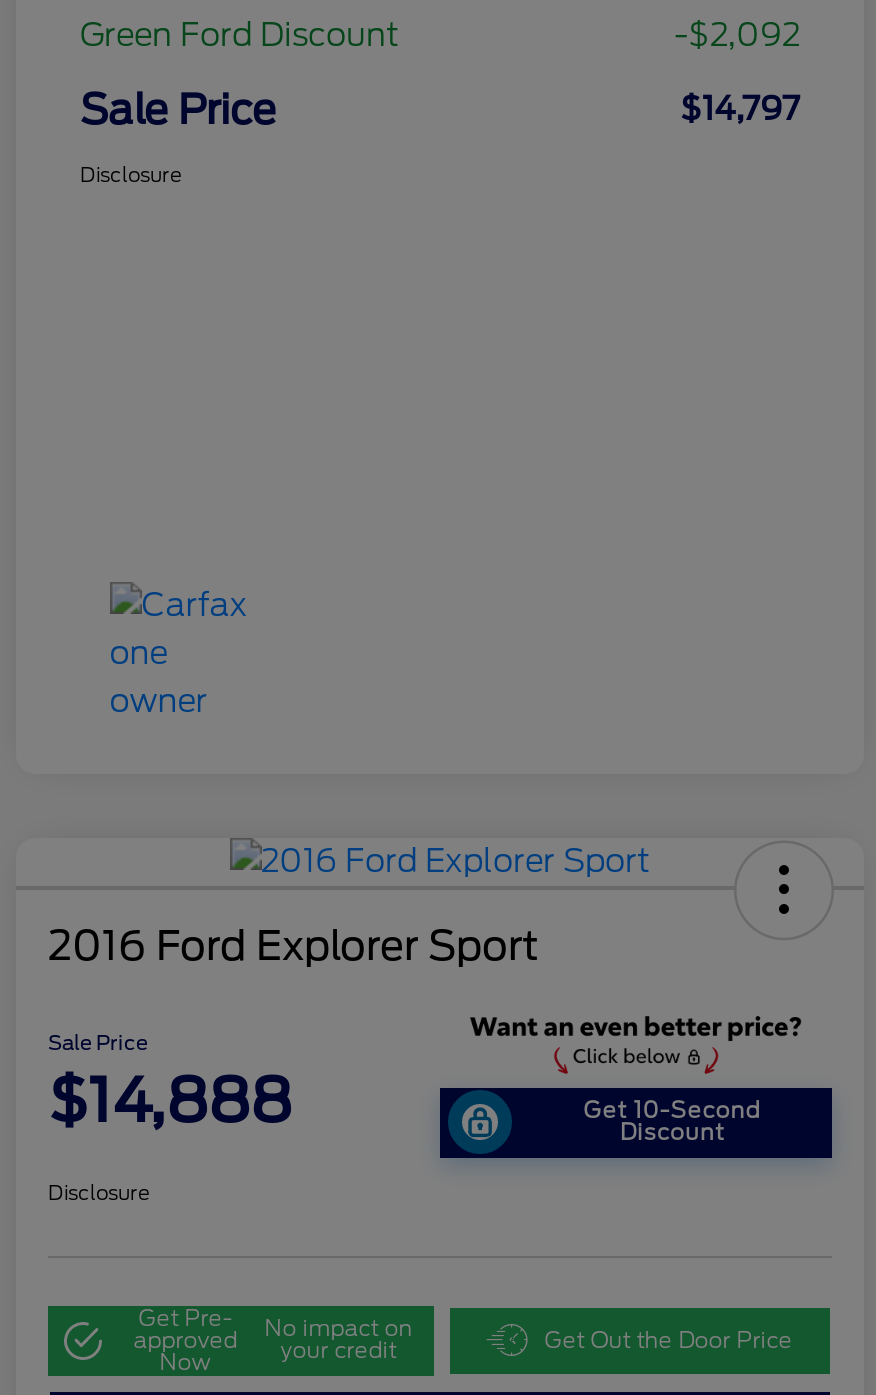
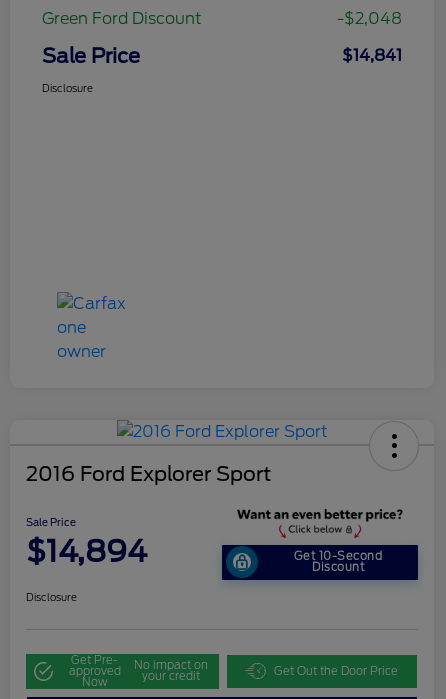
[674,15,800,53] -$2,092 -> [337,9,402,28] -$2,048
[680,89,800,127] $14,797 -> [342,46,402,65] $14,841
[48,1064,292,1136] $14,888 -> [26,533,147,569] $14,894

